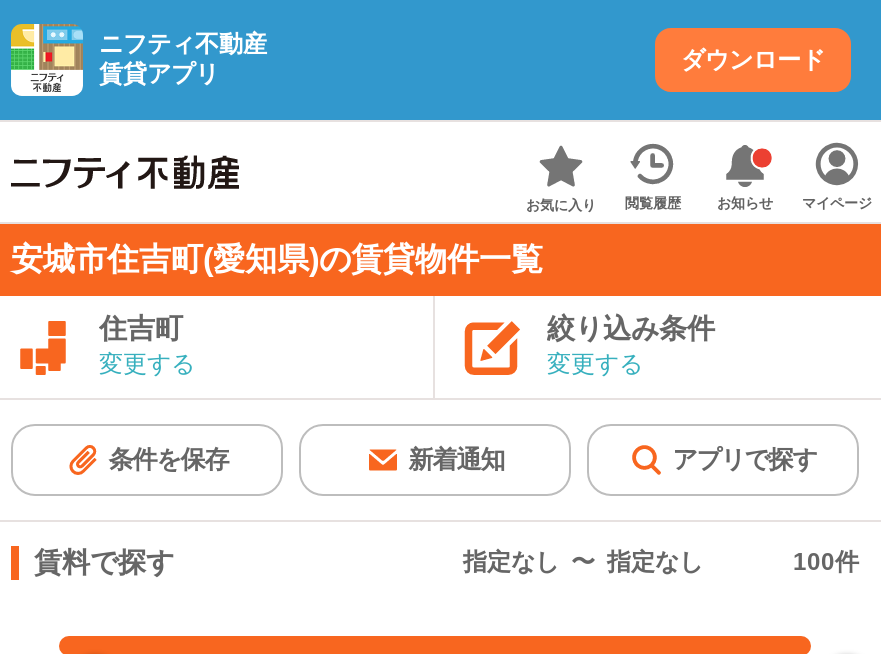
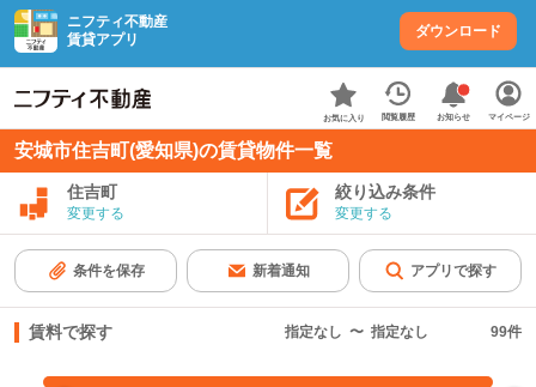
[793,548,859,576] 100件 -> [491,323,522,340] 99件

